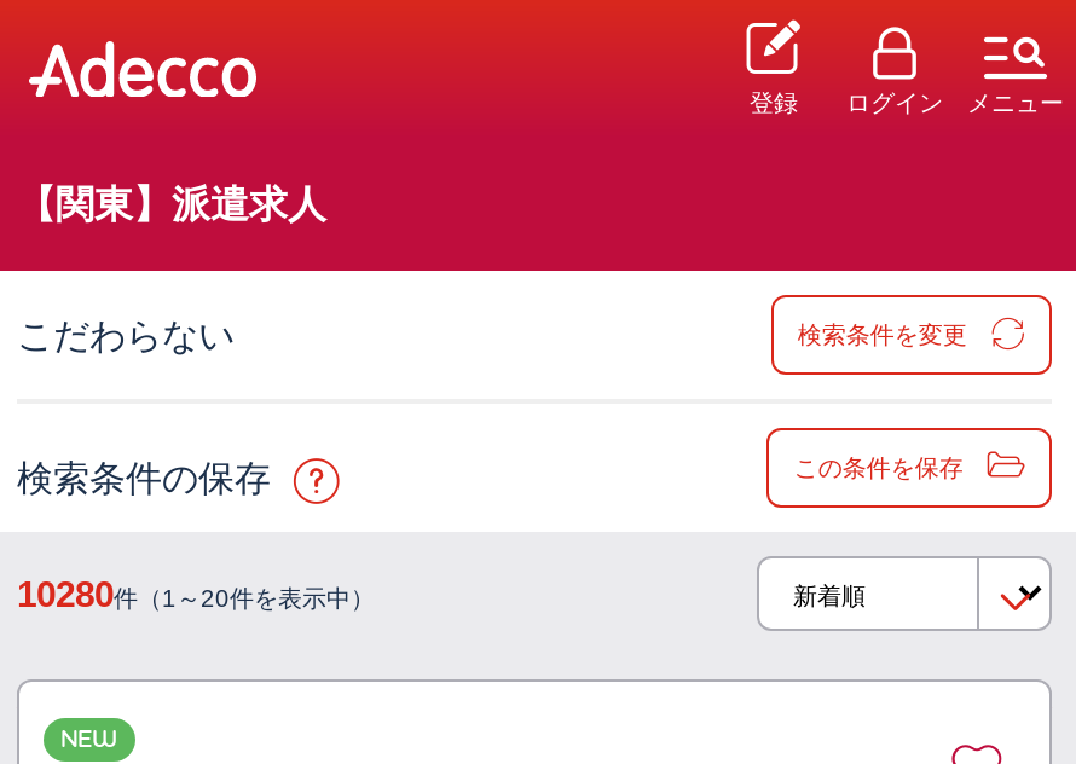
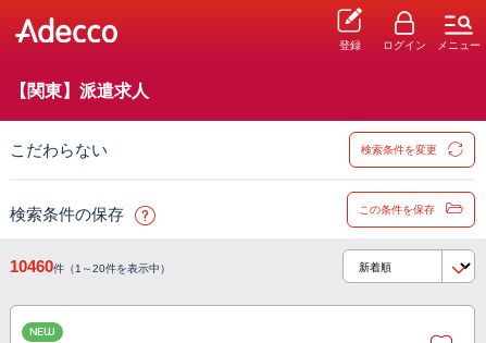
[17,573,375,614] 10280件（1～20件を表示中） -> [10,257,171,275] 10460件（1～20件を表示中）

